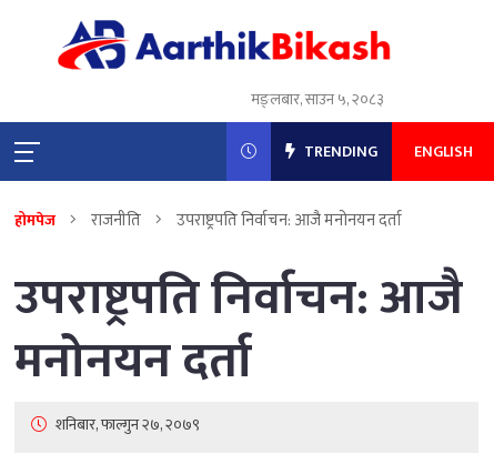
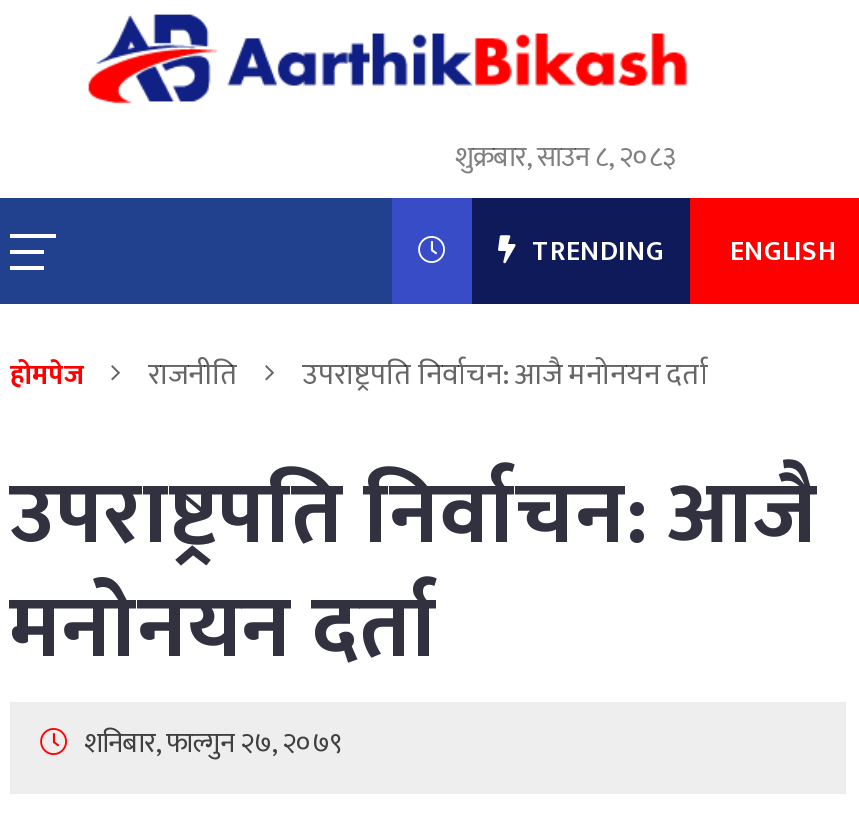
[251,87,384,112] मङ्लबार, साउन ५, २०८३ -> [455,134,677,180] शुक्रबार, साउन ८, २०८३

